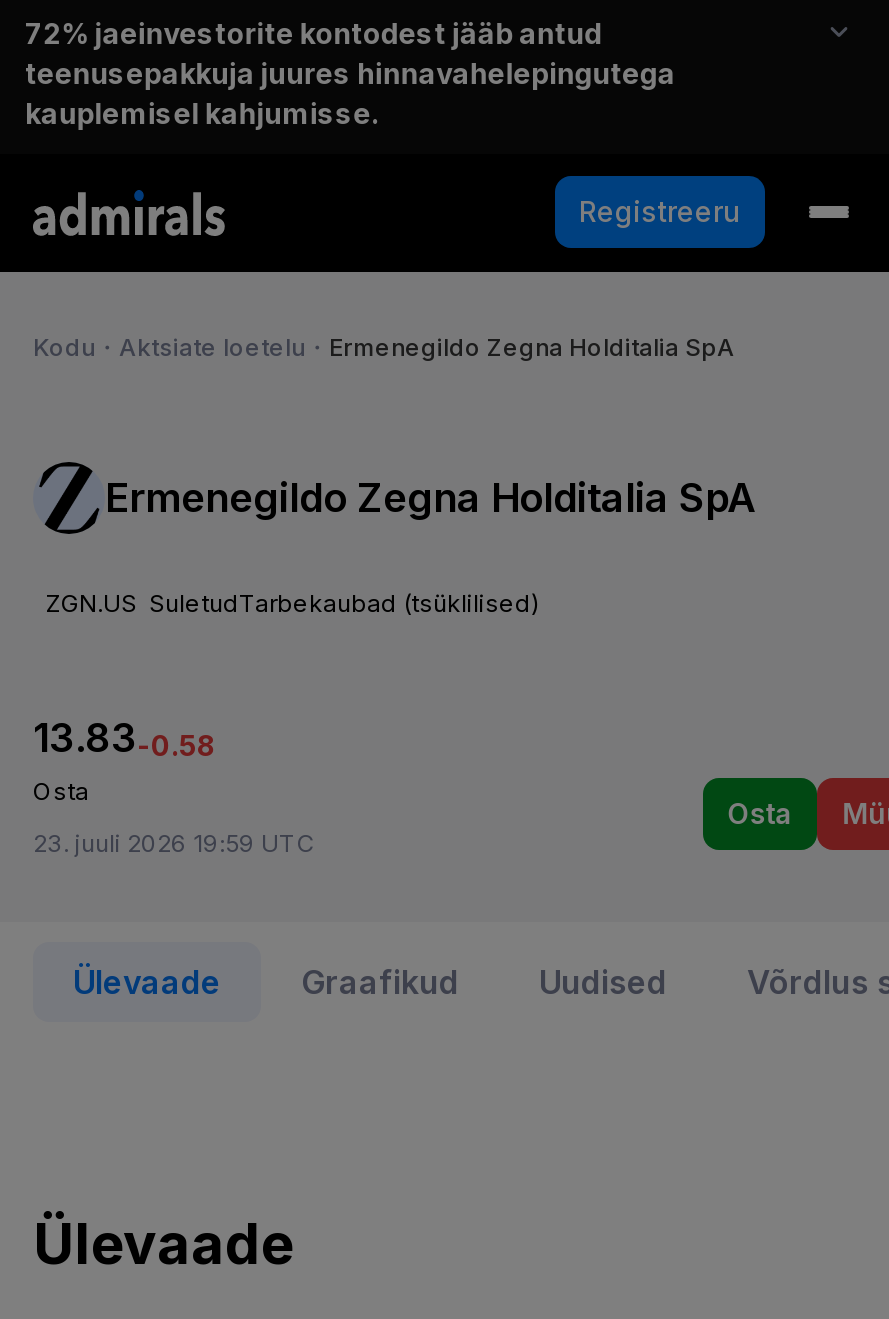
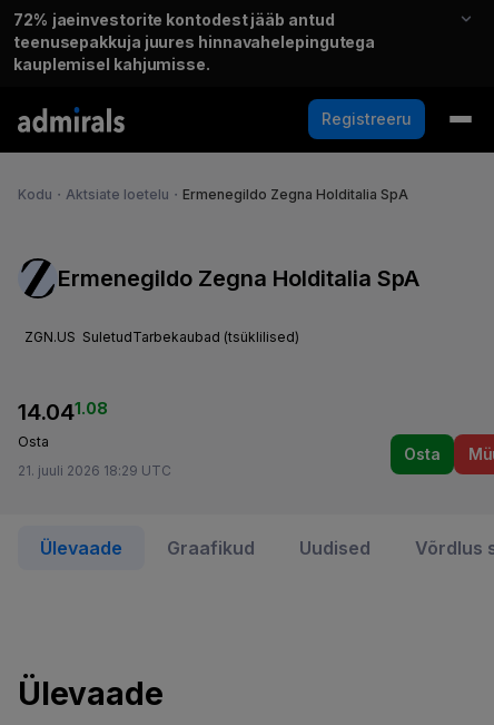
[33,715,217,763] 13.83-0.58 -> [18,399,108,426] 14.041.08
[33,829,315,859] 23. juuli 2026 19:59 UTC -> [18,463,171,479] 21. juuli 2026 18:29 UTC

